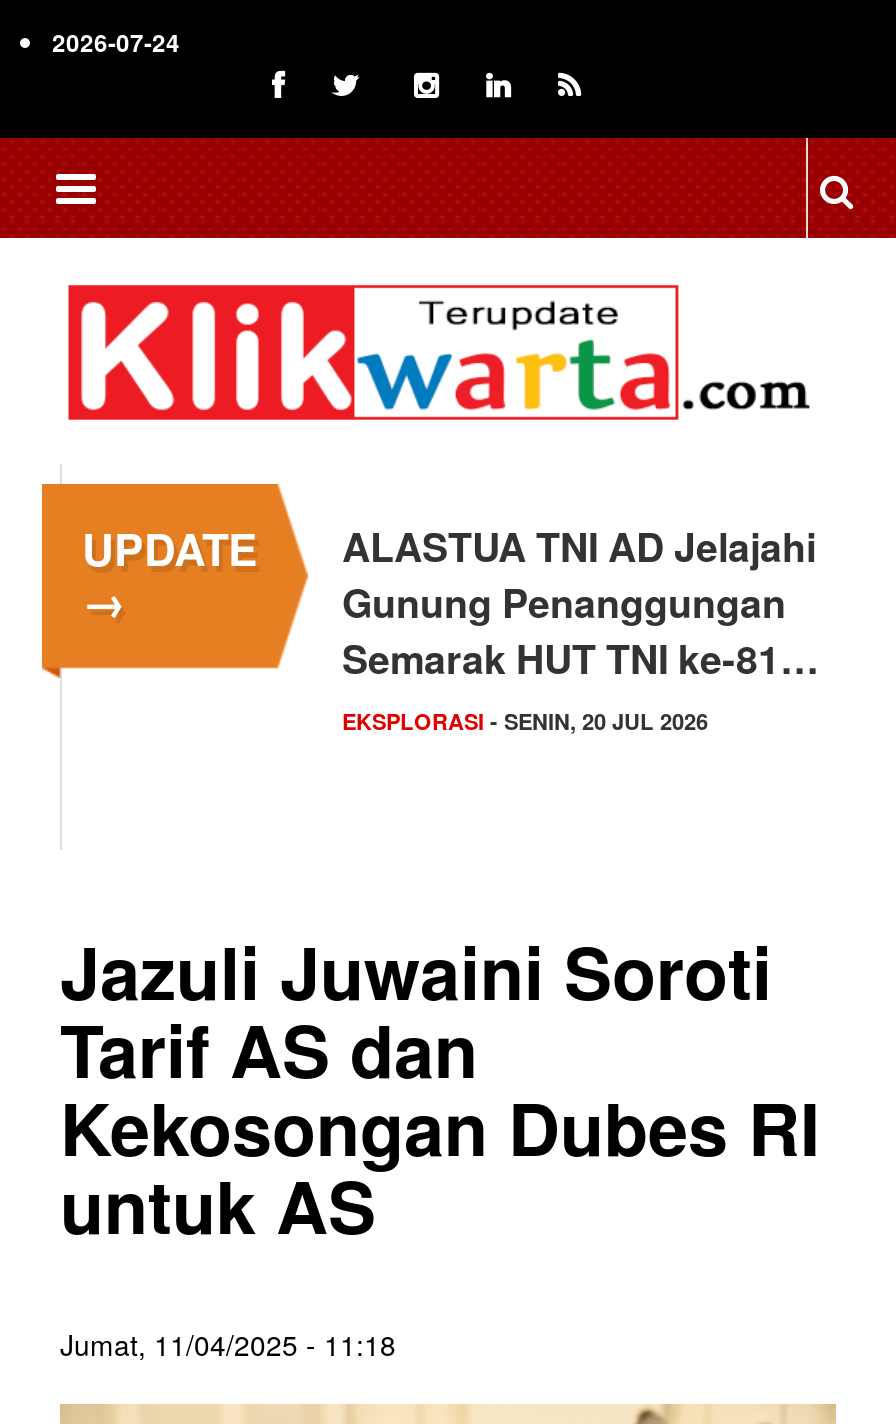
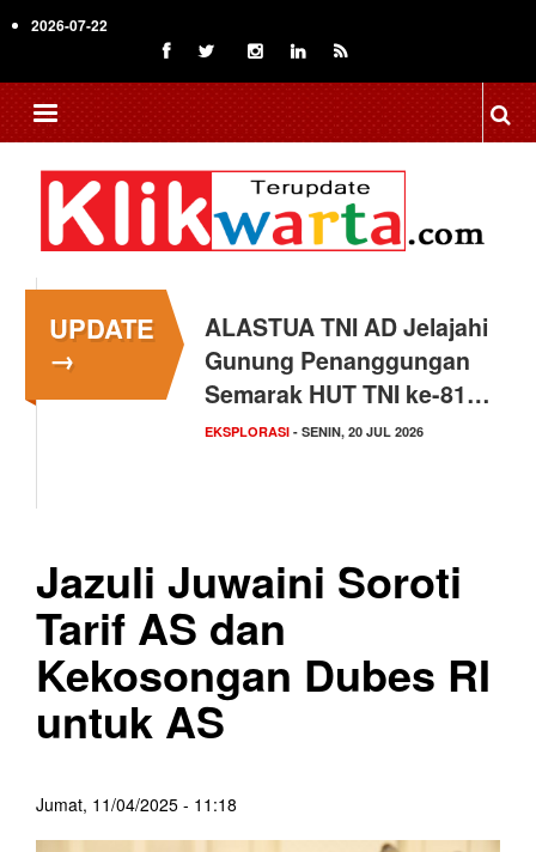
[52,24,180,60] 2026-07-24 -> [31,14,108,36] 2026-07-22

